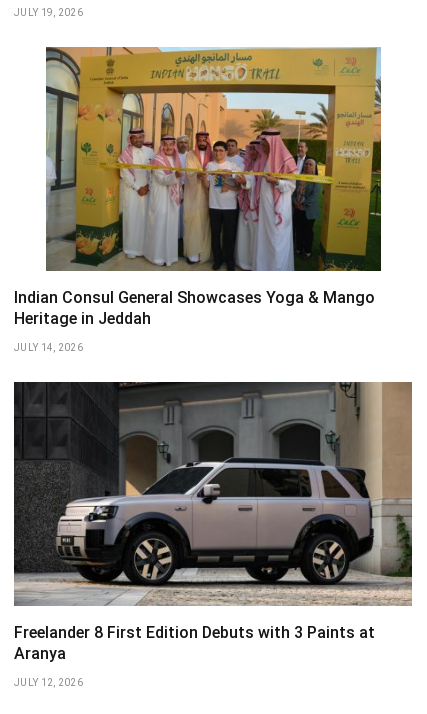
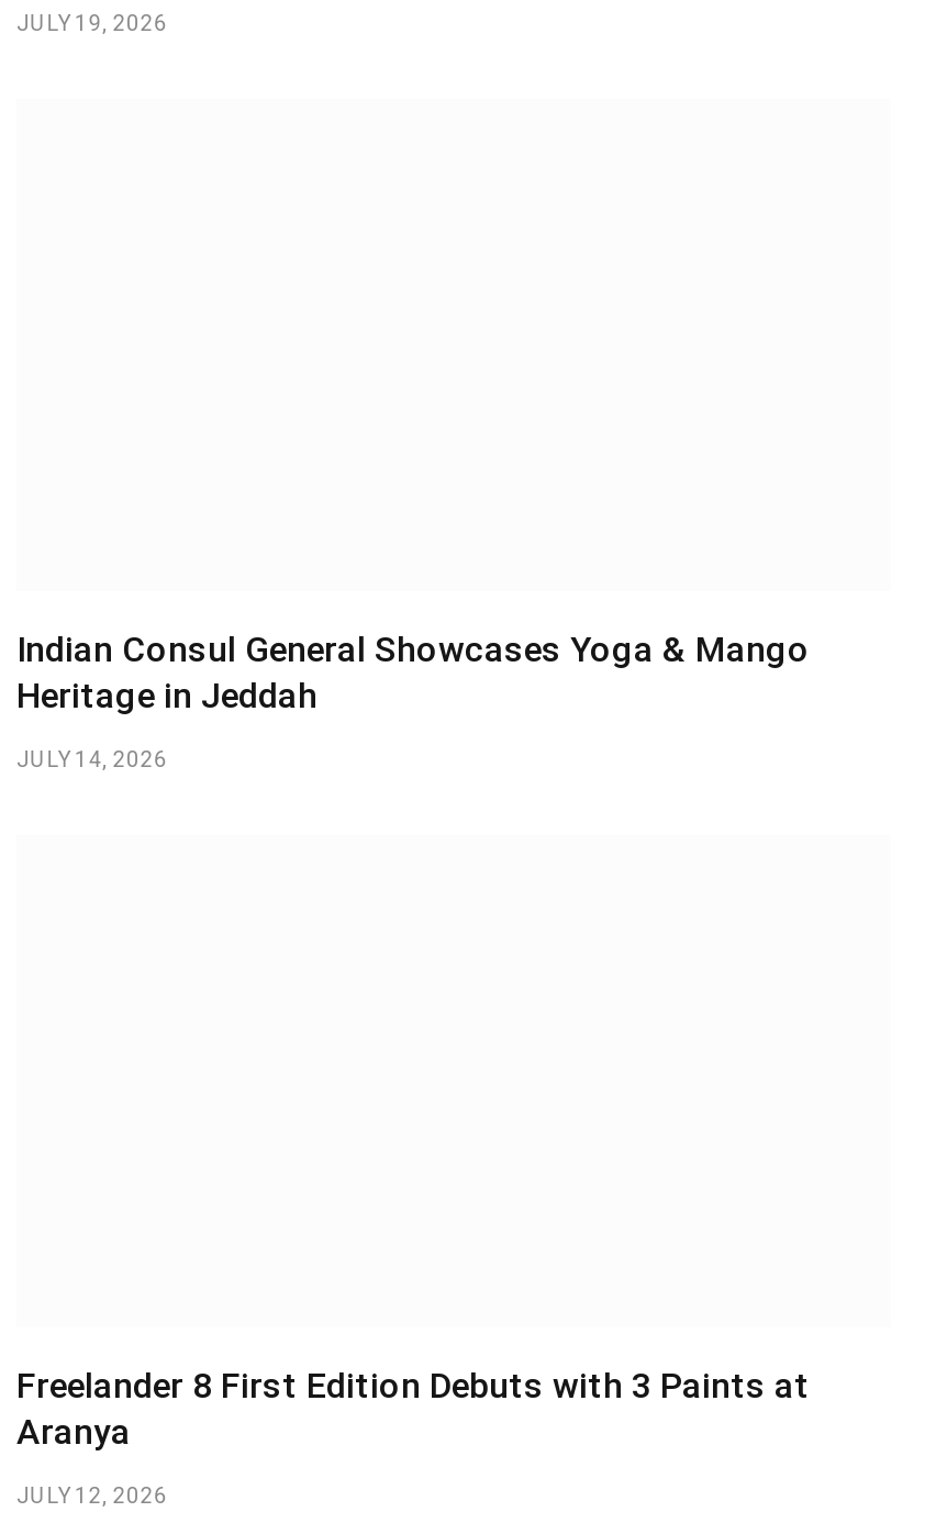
[45,46,382,272] [image] -> none
[13,381,413,607] [image] -> none

